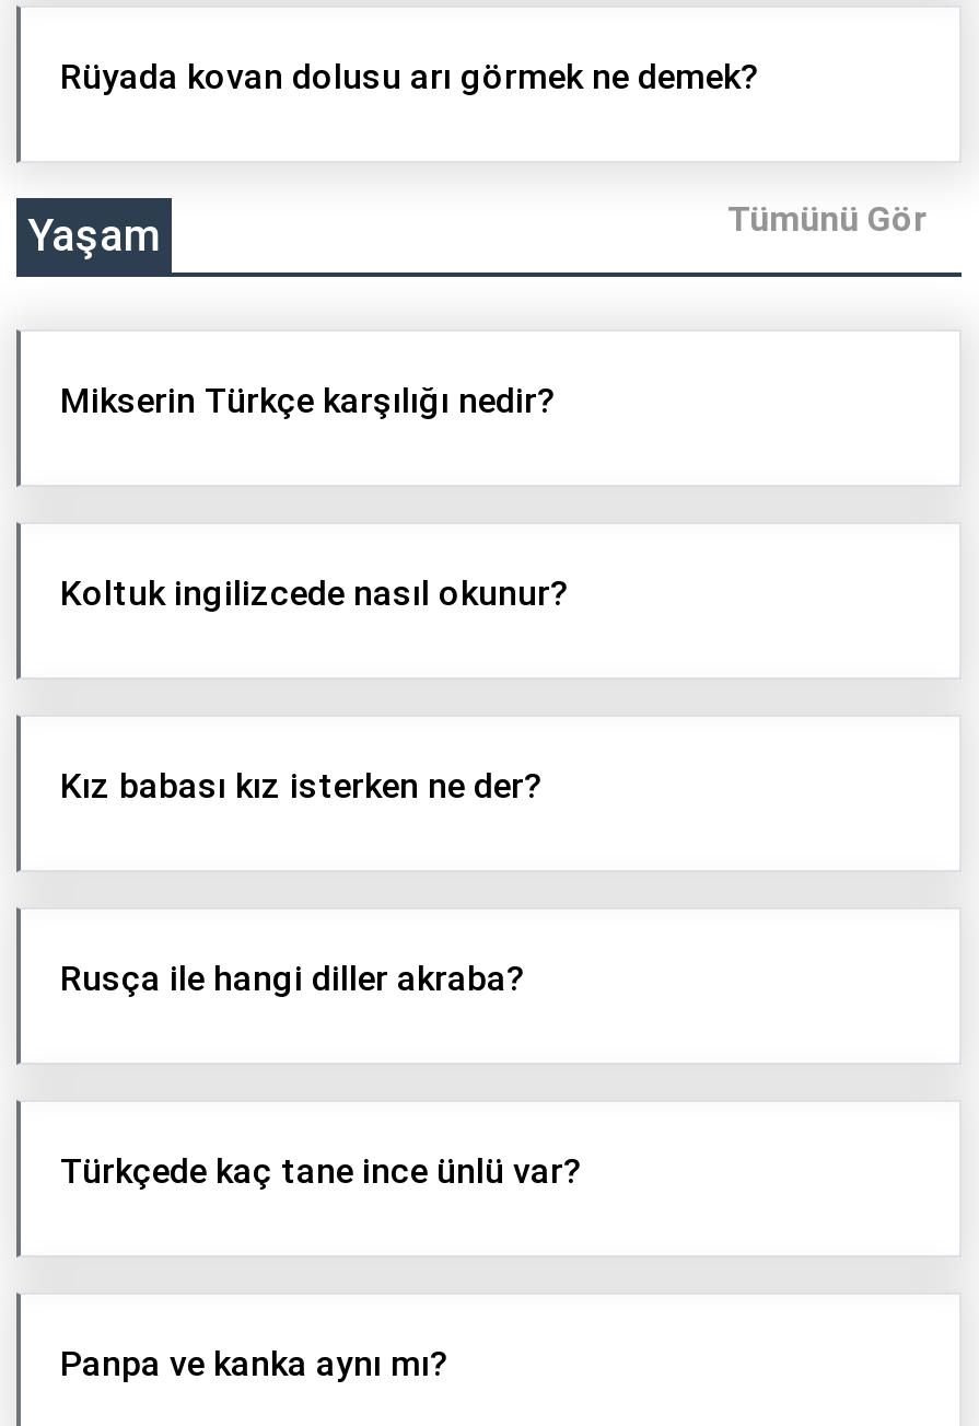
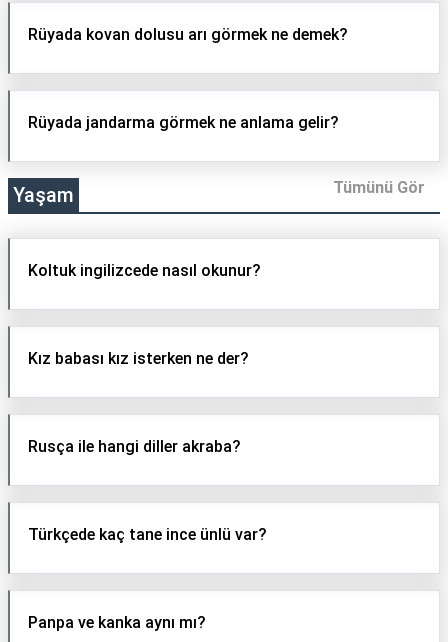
none -> [28,113,339,132] Rüyada jandarma görmek ne anlama gelir?
moved [27,199,929,263] -> [13,178,425,207]: Yaşam | Tümünü Gör
[60,381,557,422] Mikserin Türkçe karşılığı nedir? -> none

